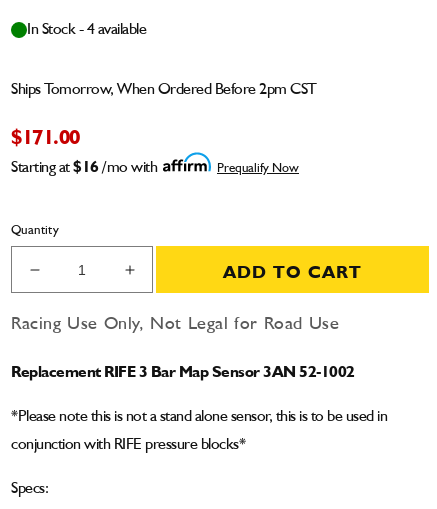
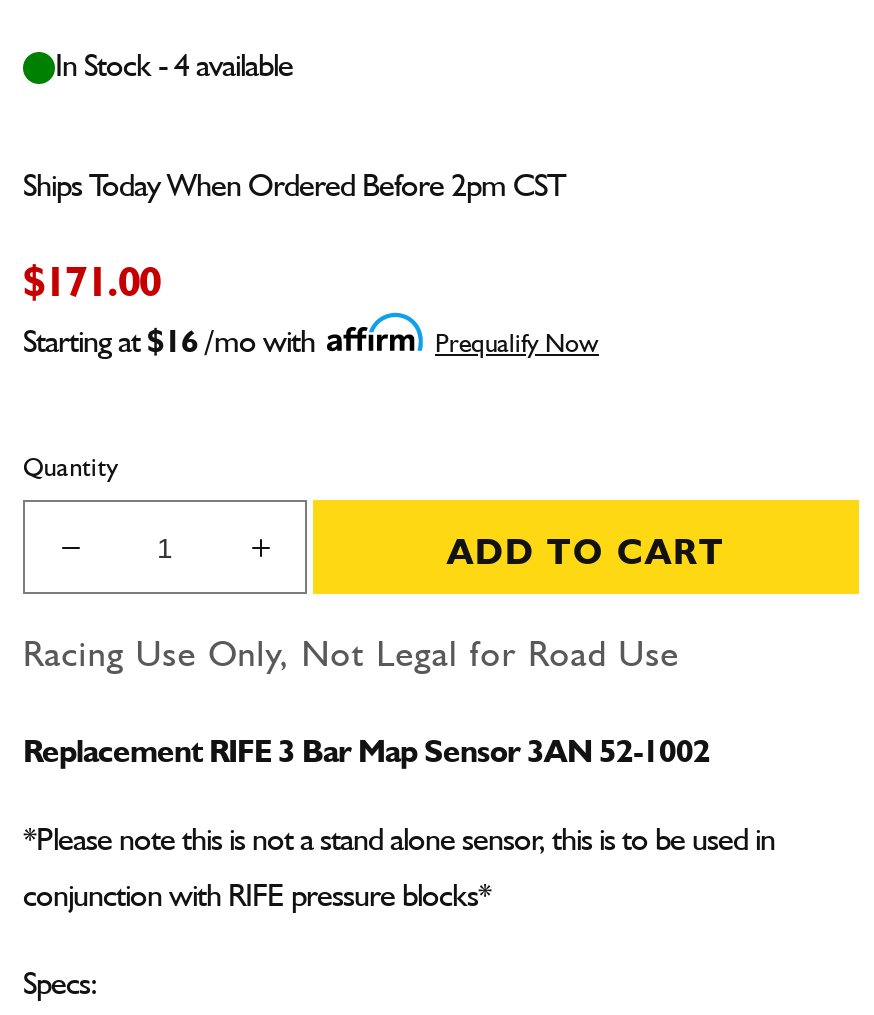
[11,82,316,98] Ships Tomorrow, When Ordered Before 2pm CST -> [23,172,566,204] Ships Today When Ordered Before 2pm CST

